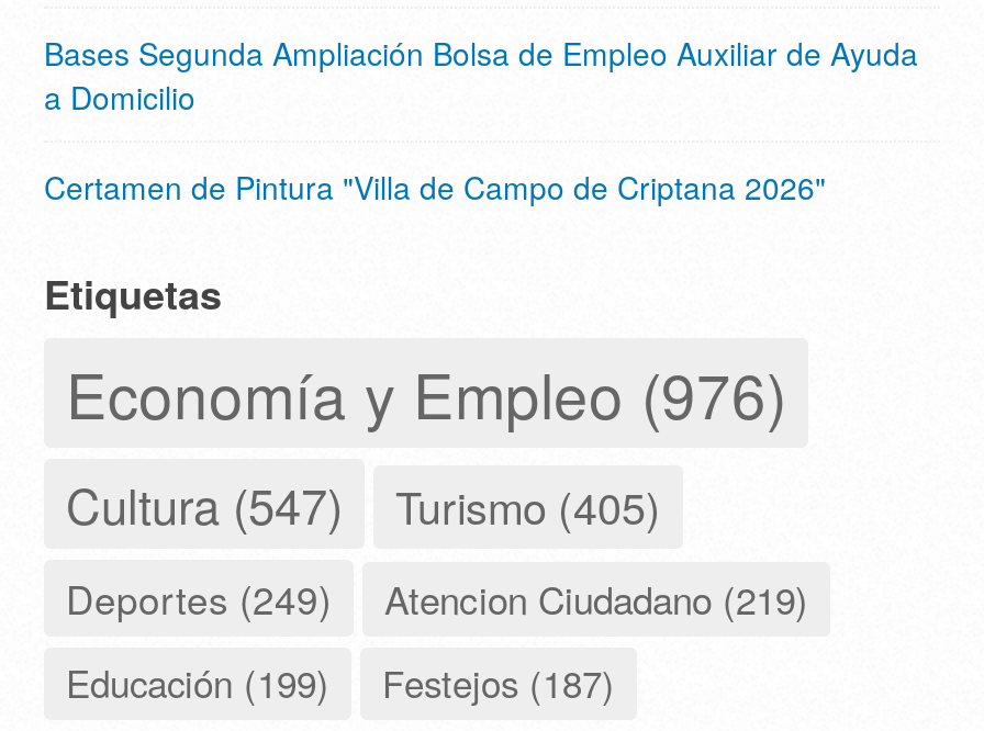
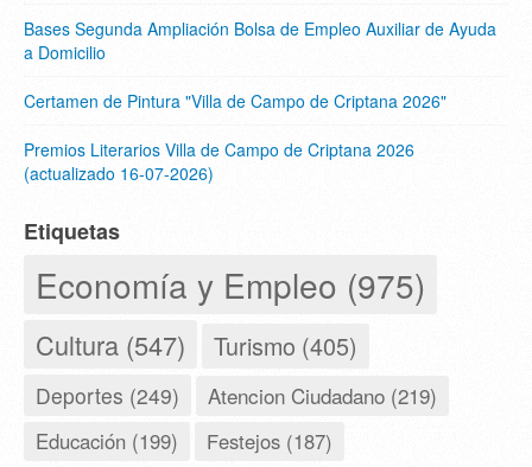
none -> [24,138,414,185] Premios Literarios Villa de Campo de Criptana 2026 | (actualizado 16-07-2026)
[66,350,786,438] Economía y Empleo (976) -> [36,261,425,309] Economía y Empleo (975)

